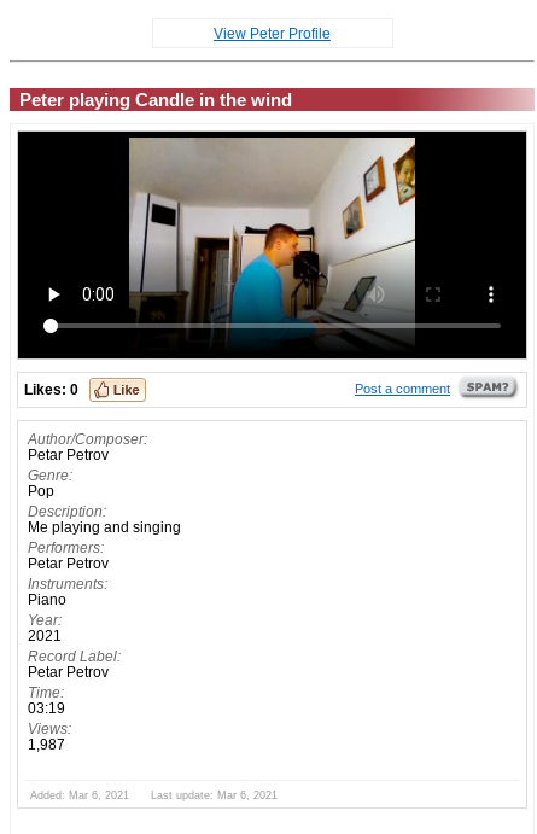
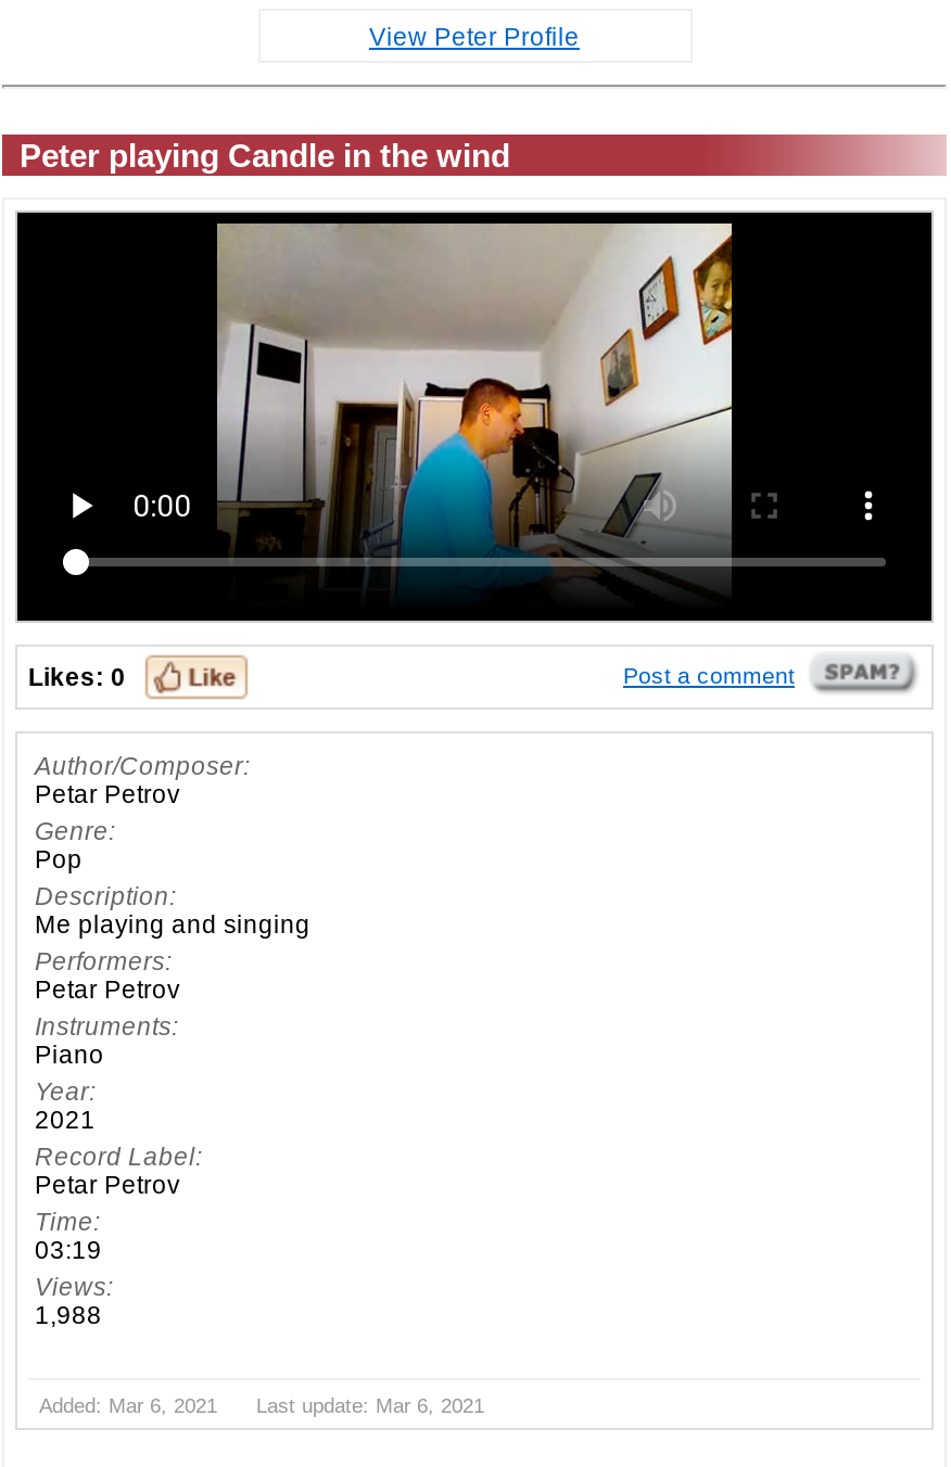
[28,736,65,752] 1,987 -> [35,1299,102,1328] 1,988

